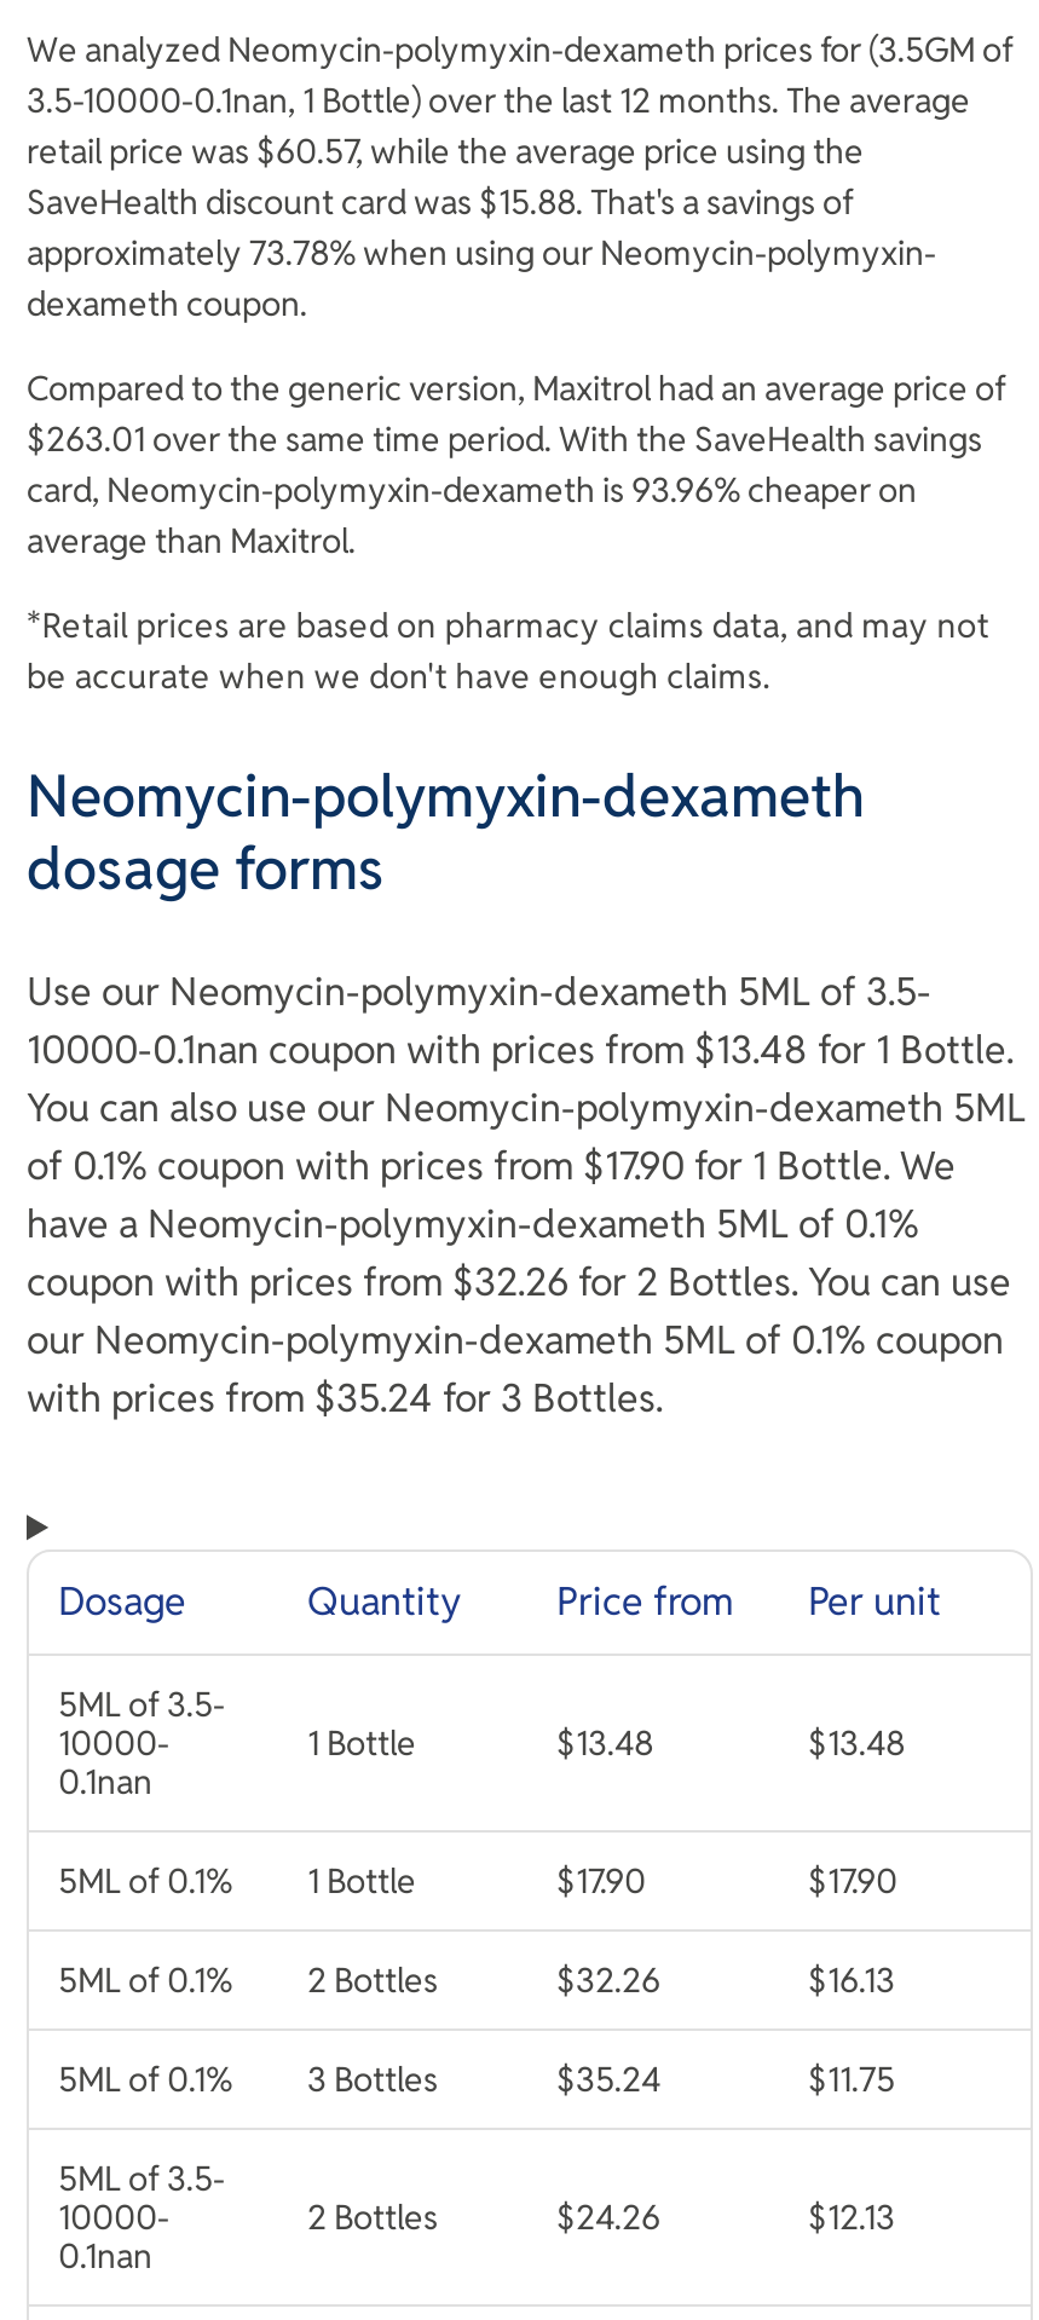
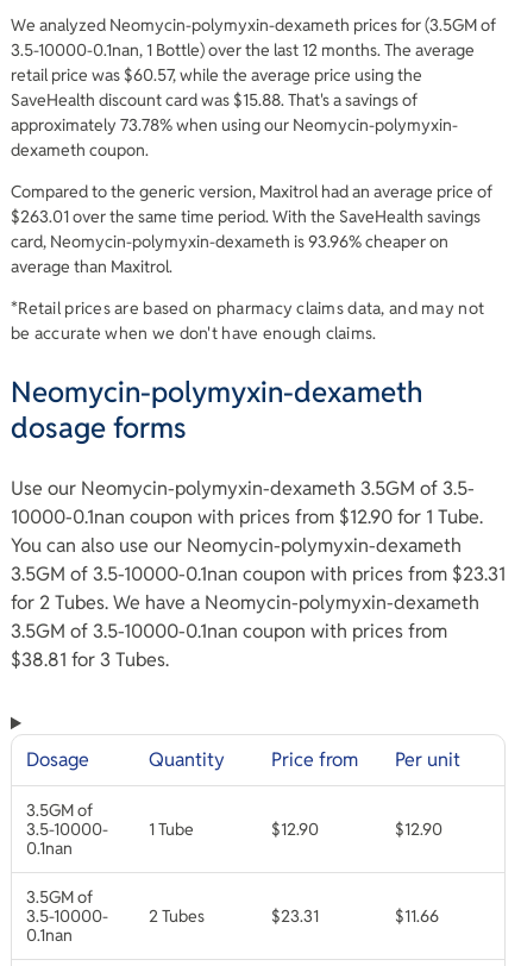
[27,967,1026,1424] Use our Neomycin-polymyxin-dexameth 5ML of 3.5- | 10000-0.1nan coupon with prices from $13.48 for 1 Bottle. | You can also use our Neomycin-polymyxin-dexameth 5ML | of 0.1% coupon with prices from $17.90 for 1 Bottle. We | have a Neomycin-polymyxin-dexameth 5ML of 0.1% | coupon with prices from $32.26 for 2 Bottles. You can use | our Neomycin-polymyxin-dexameth 5ML of 0.1% coupon | with prices from $35.24 for 3 Bottles. -> [11,476,506,672] Use our Neomycin-polymyxin-dexameth 3.5GM of 3.5- | 10000-0.1nan coupon with prices from $12.90 for 1 Tube. | You can also use our Neomycin-polymyxin-dexameth | 3.5GM of 3.5-10000-0.1nan coupon with prices from $23.31 | for 2 Tubes. We have a Neomycin-polymyxin-dexameth | 3.5GM of 3.5-10000-0.1nan coupon with prices from | $38.81 for 3 Tubes.
[58,1683,225,1765] 5ML of 3.5- | 10000- -> [26,800,108,840] 3.5GM of | 3.5-10000-
[58,1722,905,2239] 1 Bottle | $13.48 | $13.48 | 5ML of 0.1% | 1 Bottle | $17.90 | $17.90 | 5ML of 0.1% | 2 Bottles | $32.26 | $16.13 | 5ML of 0.1% | 3 Bottles | $35.24 | $11.75 | 5ML of 3.5- | 10000- -> [26,819,442,927] 1 Tube | $12.90 | $12.90 | 3.5GM of | 3.5-10000-
[307,2196,895,2239] 2 Bottles | $24.26 | $12.13 -> [149,906,439,927] 2 Tubes | $23.31 | $11.66

